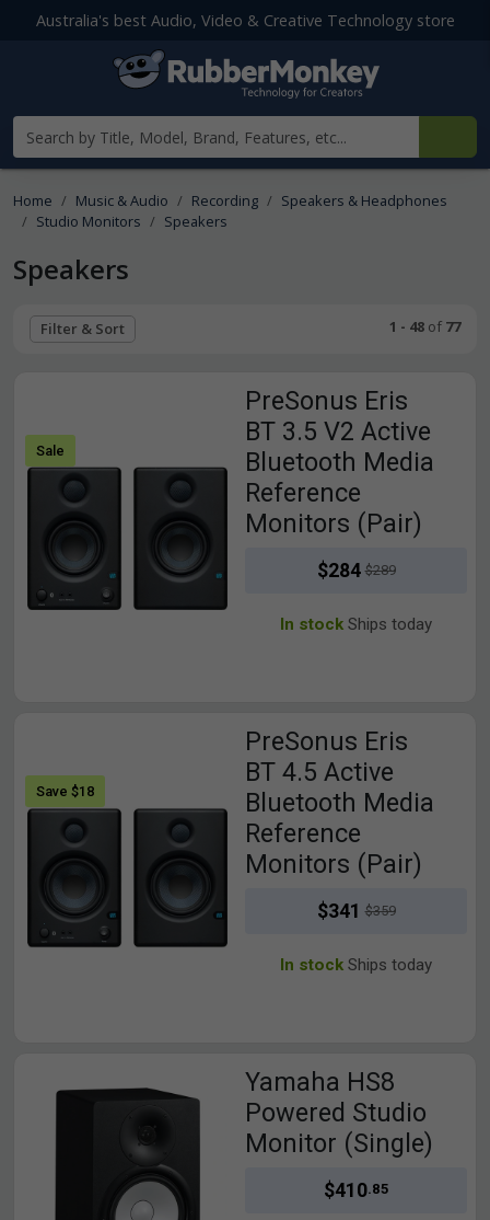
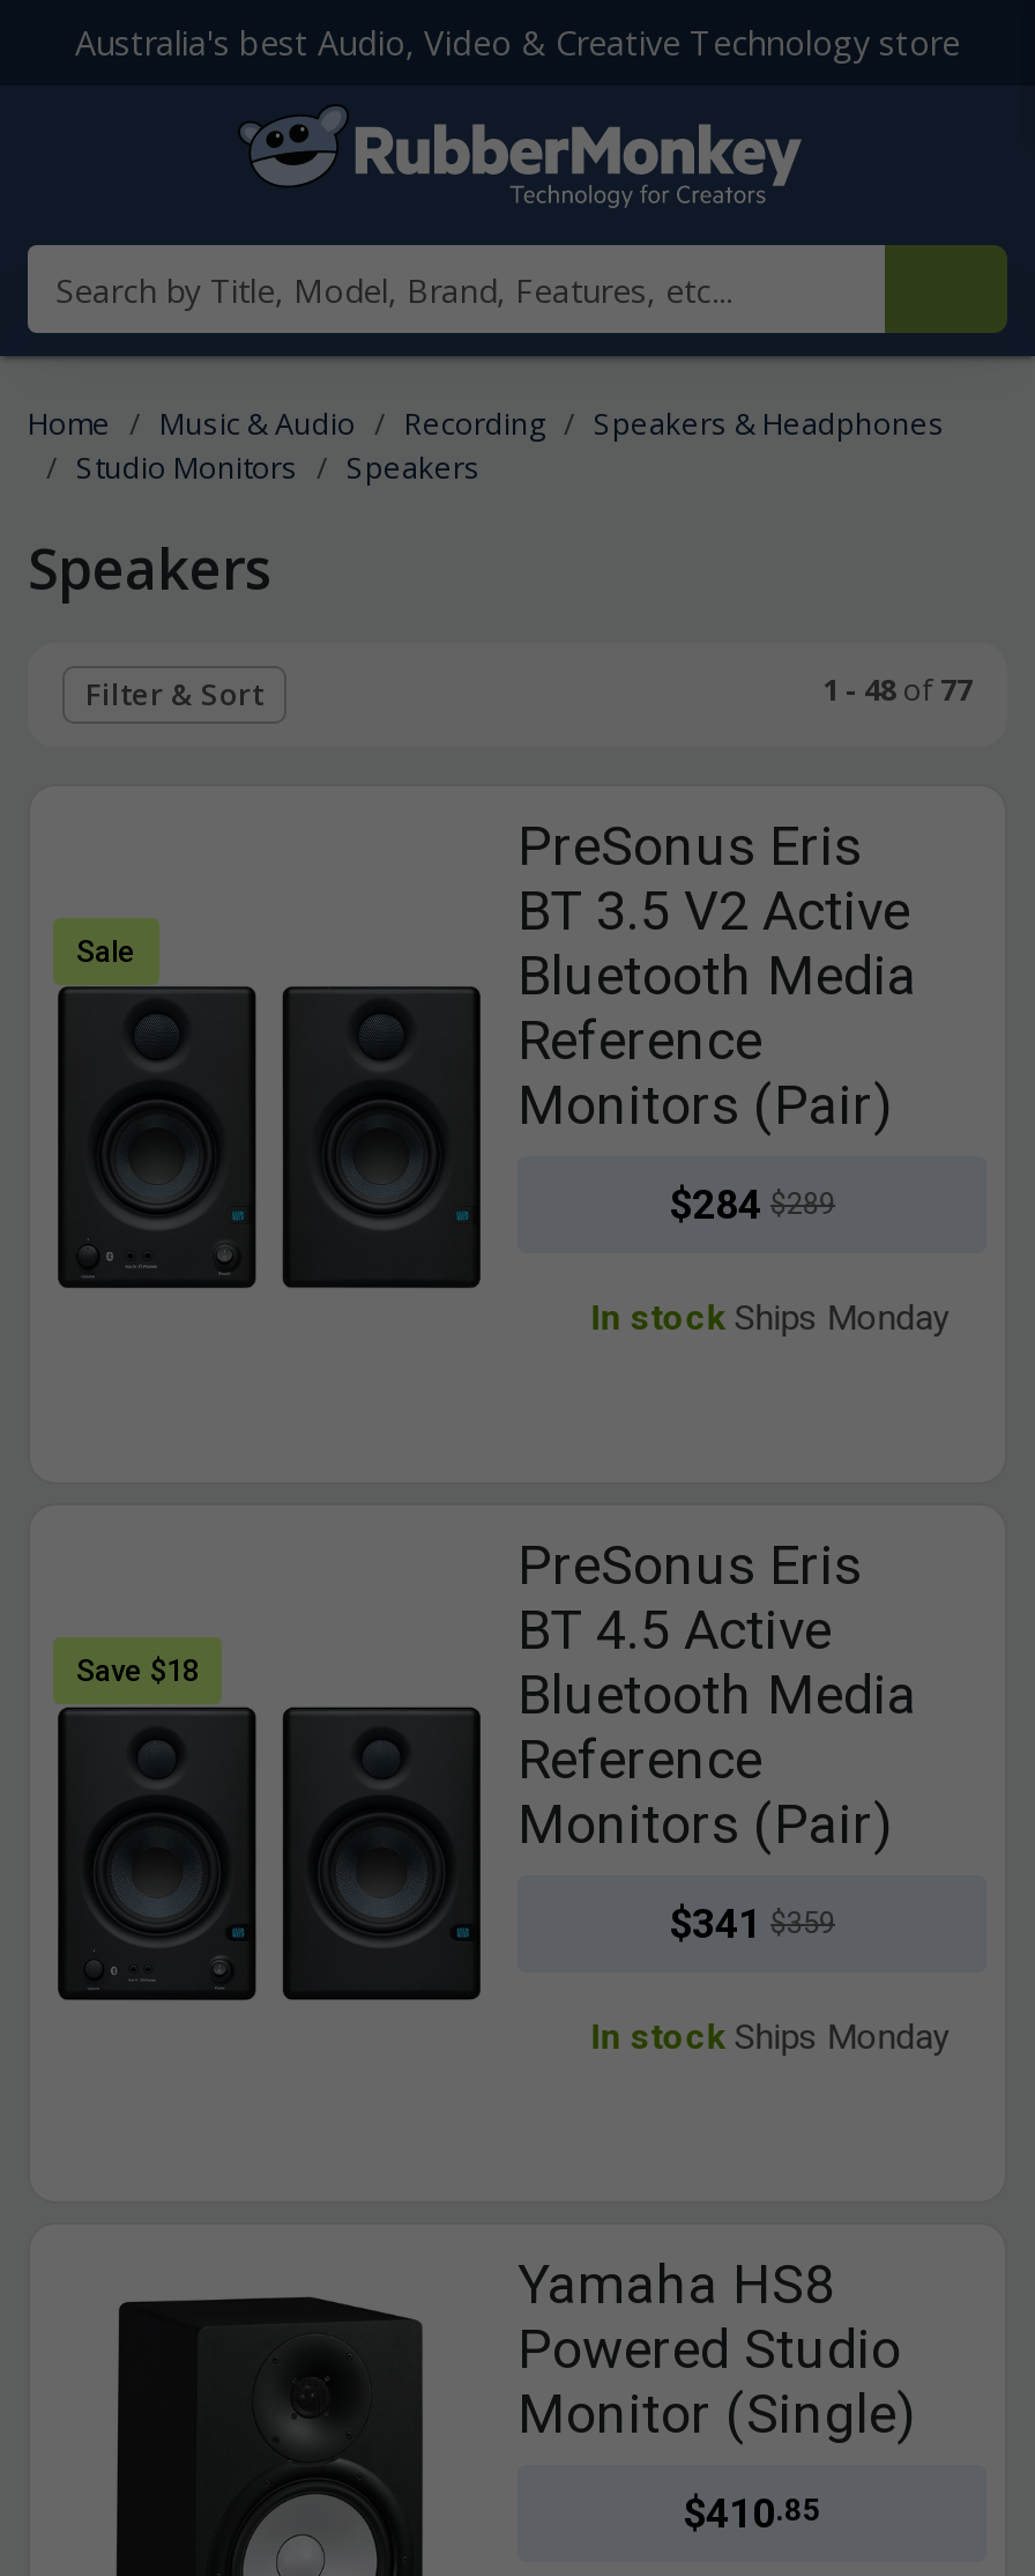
[275,614,432,634] In stock Ships today -> [582,1296,949,1338] In stock Ships Monday
[275,955,432,974] In stock Ships today -> [582,2015,949,2057] In stock Ships Monday

